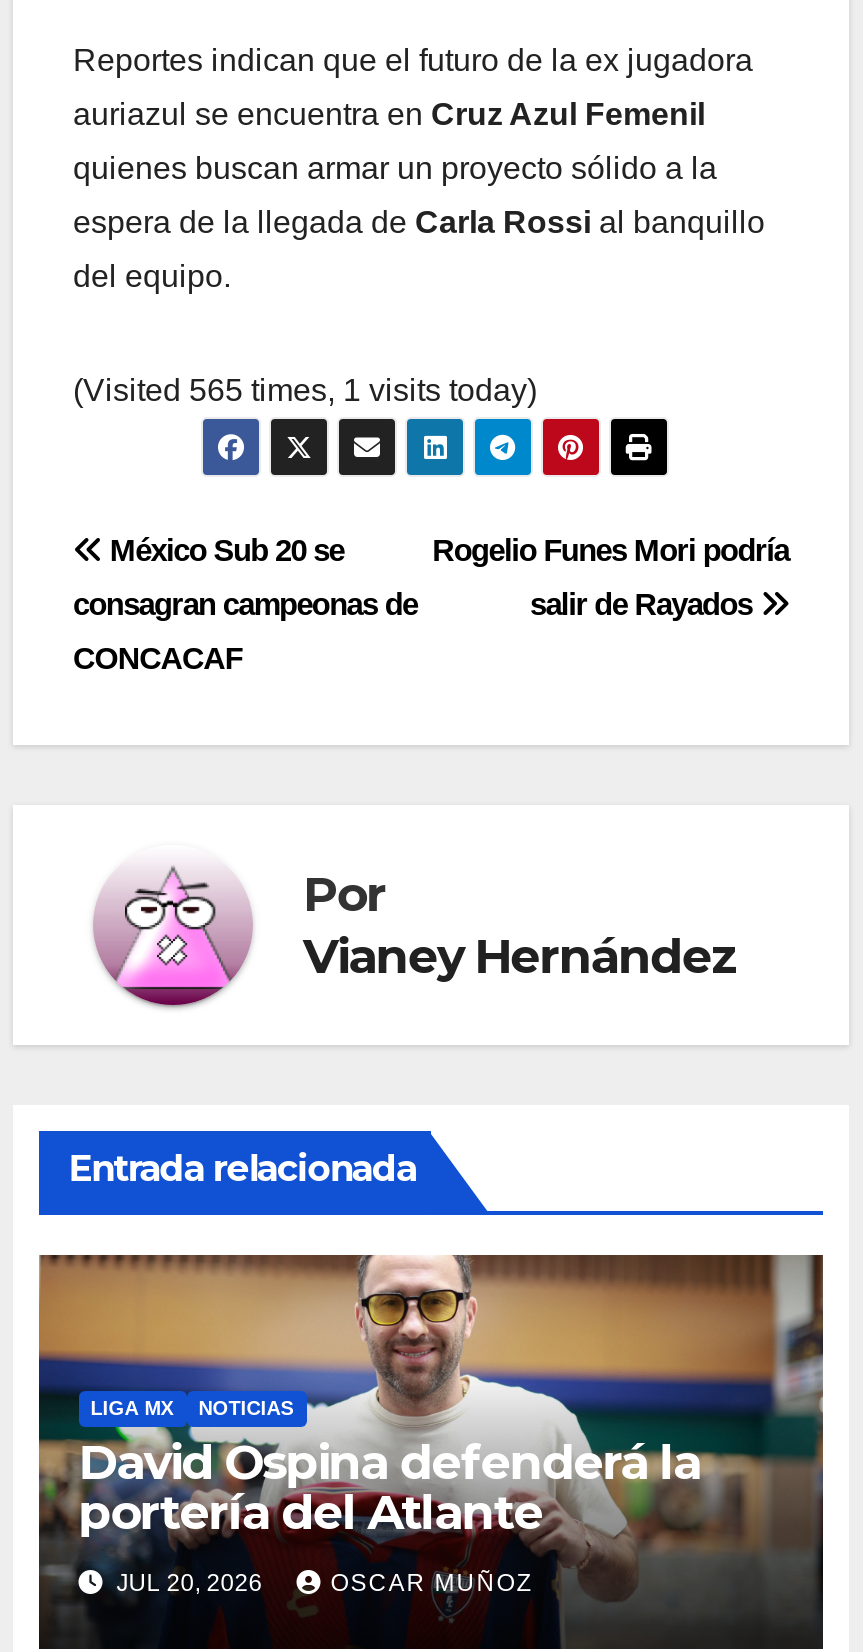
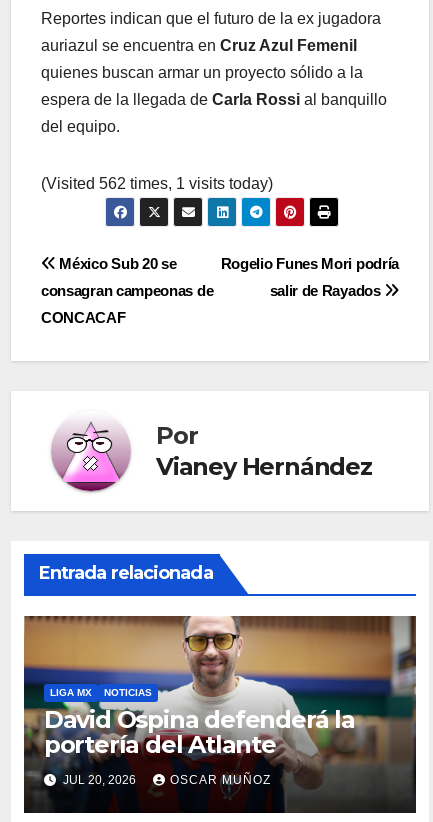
[73,373,537,407] (Visited 565 times, 1 visits today) -> [41,175,273,192] (Visited 562 times, 1 visits today)

